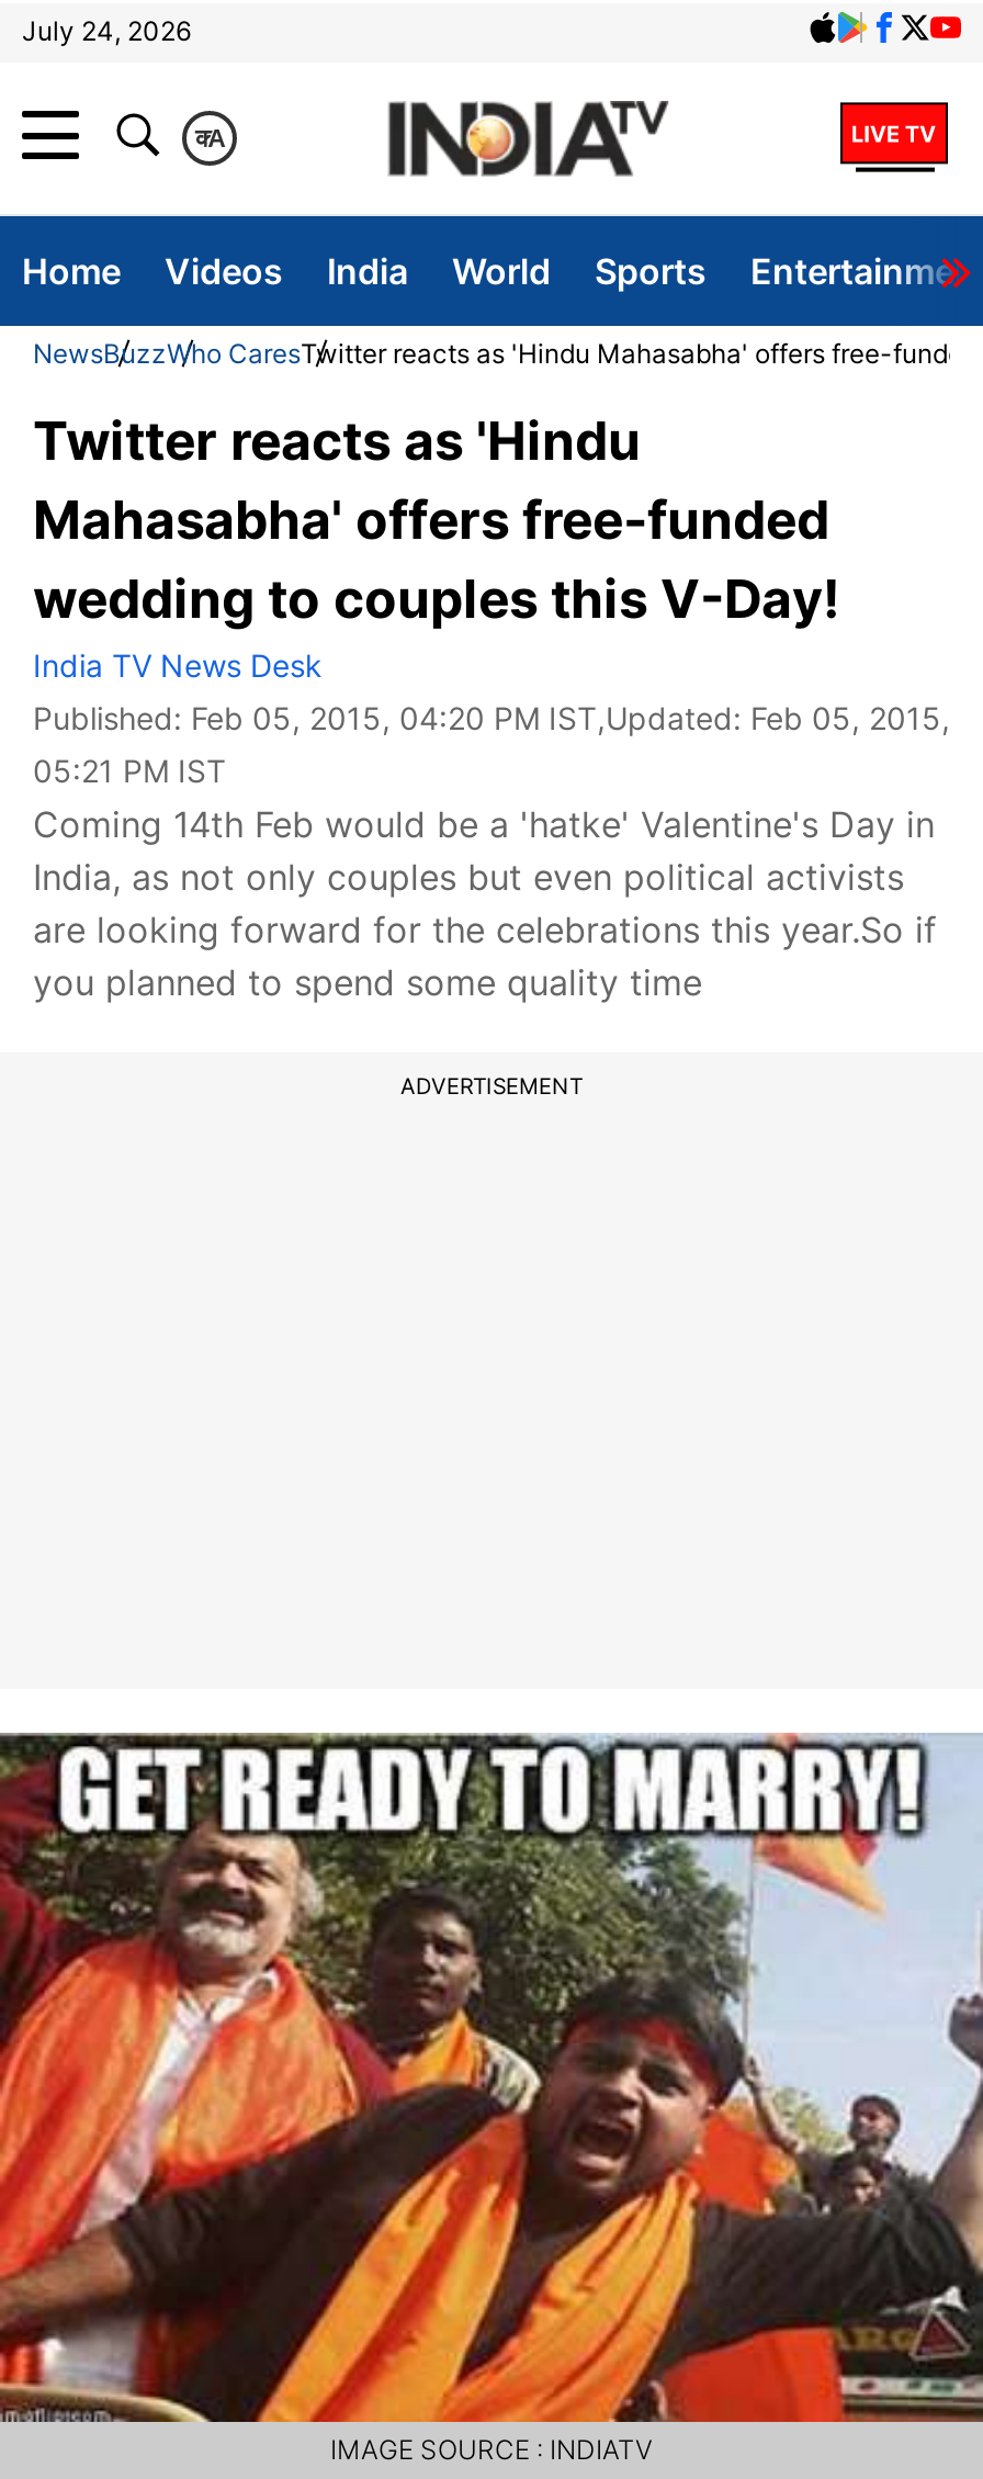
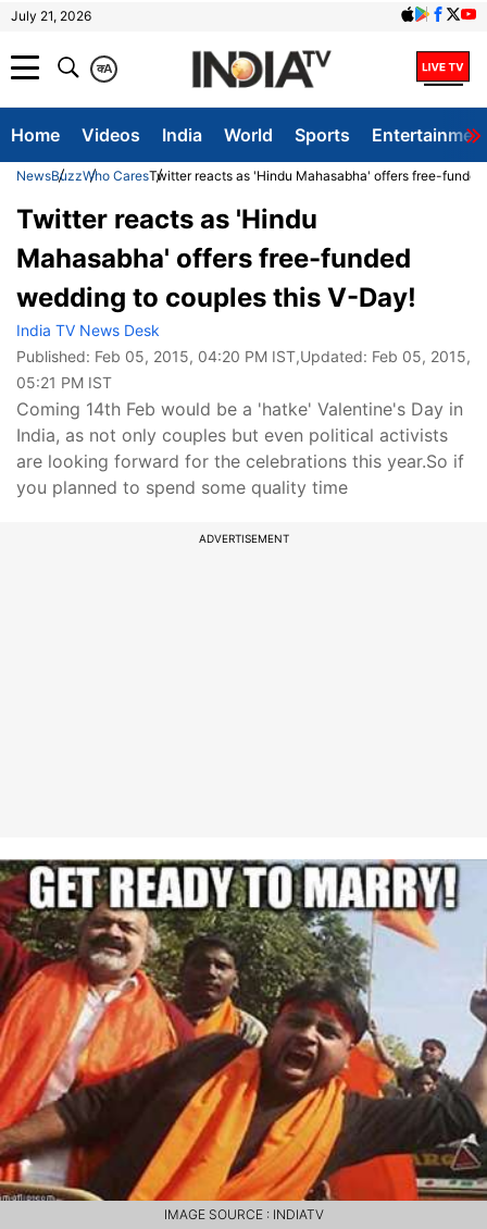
[22,14,191,47] July 24, 2026 -> [11,8,91,24] July 21, 2026

